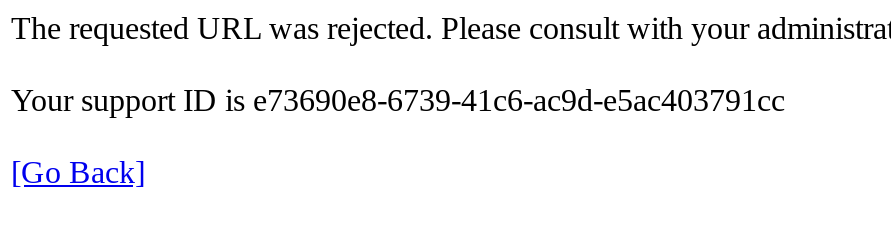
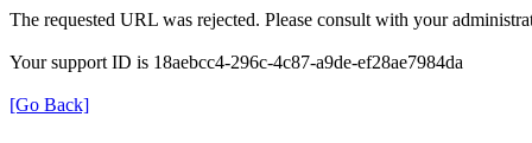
[11,83,785,117] Your support ID is e73690e8-6739-41c6-ac9d-e5ac403791cc -> [9,52,463,72] Your support ID is 18aebcc4-296c-4c87-a9de-ef28ae7984da

